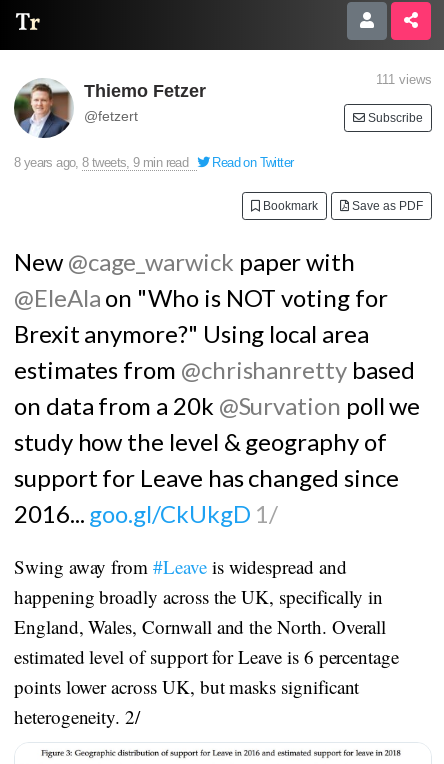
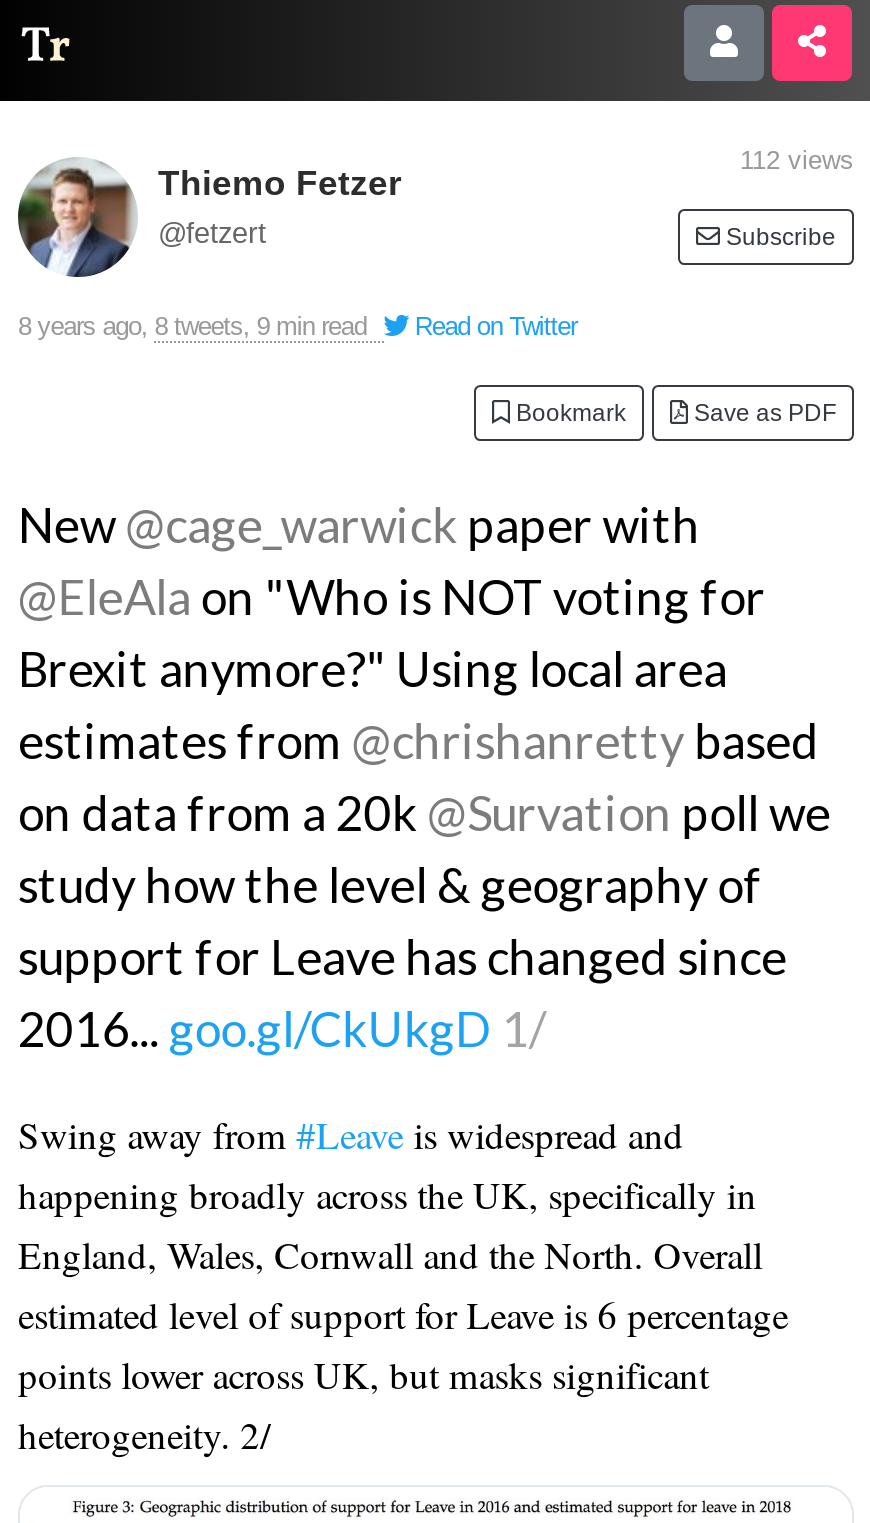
[376,72,432,87] 111 views -> [740,145,854,175] 112 views

